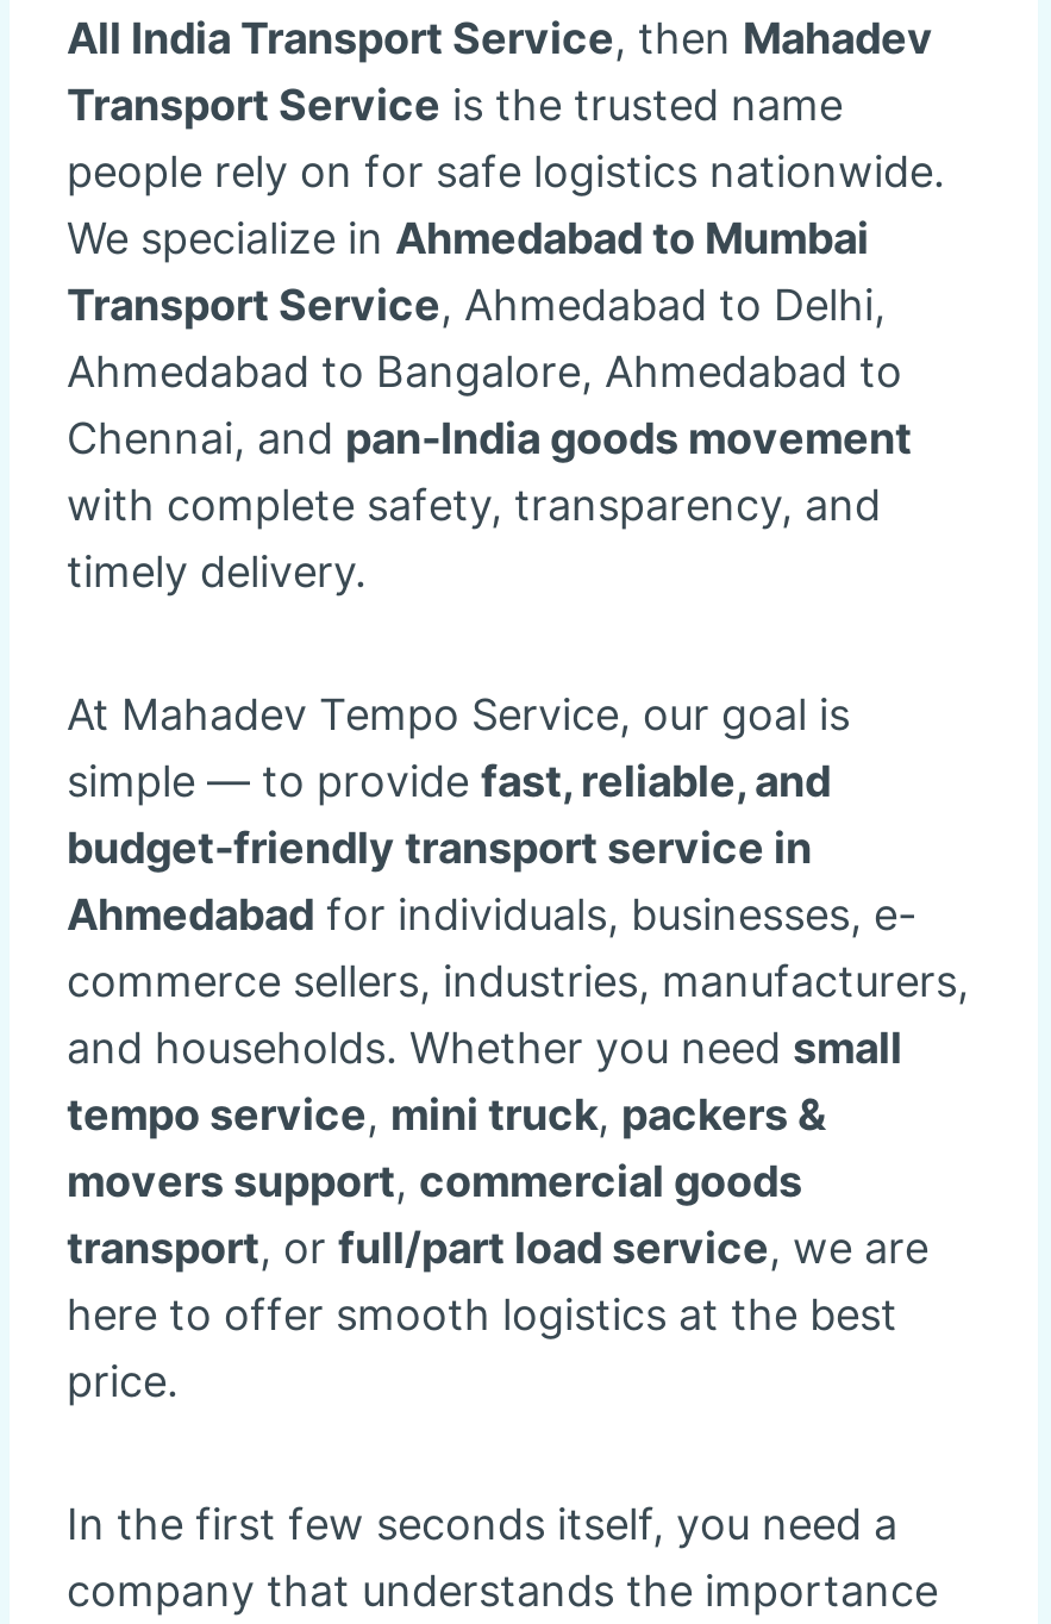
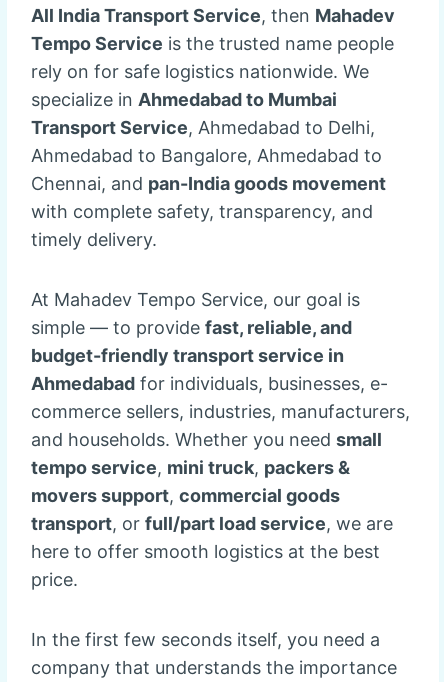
[67,79,945,262] Transport Service is the trusted name | people rely on for safe logistics nationwide. | We specialize in Ahmedabad to Mumbai -> [31,33,394,110] Tempo Service is the trusted name people | rely on for safe logistics nationwide. We | specialize in Ahmedabad to Mumbai

